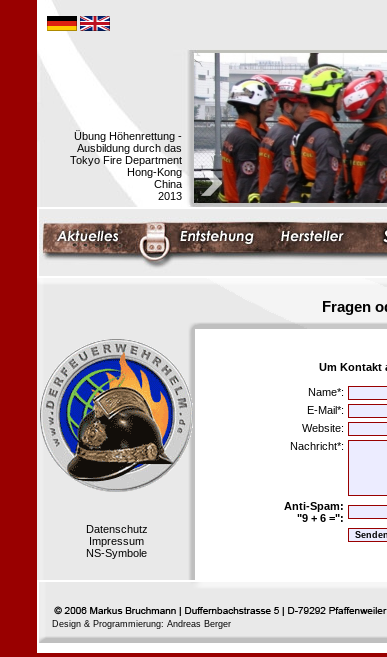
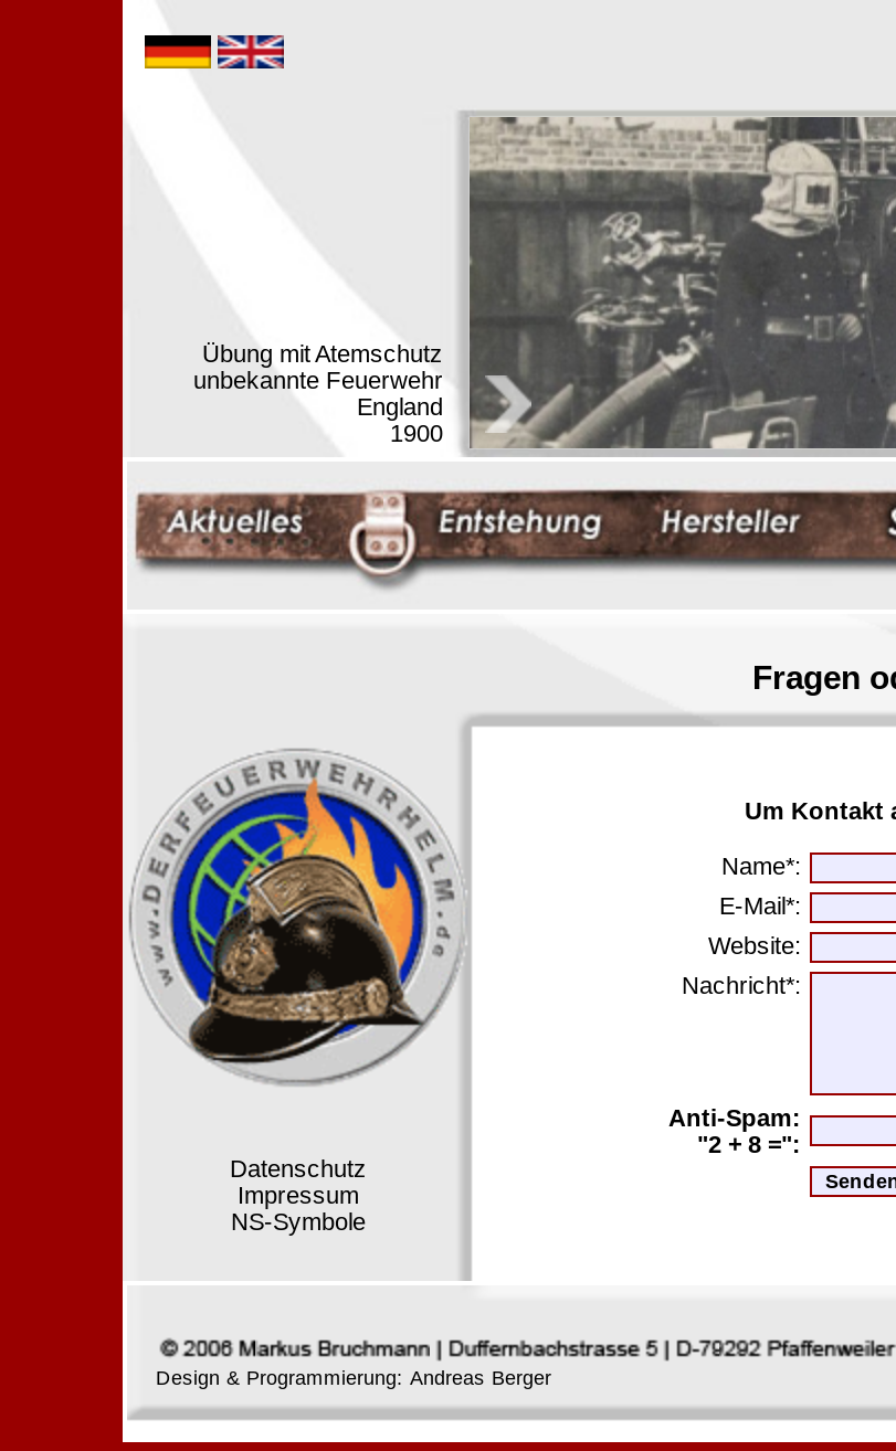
[70,52,384,204] [image] | Übung Höhenrettung - | Ausbildung durch das | Tokyo Fire Department | Hong-Kong | China | 2013 -> [193,115,889,448] [image] | Übung mit Atemschutz | unbekannte Feuerwehr | England | 1900
[297,512,344,524] "9 + 6 =": -> [697,1131,801,1157] "2 + 8 =":

